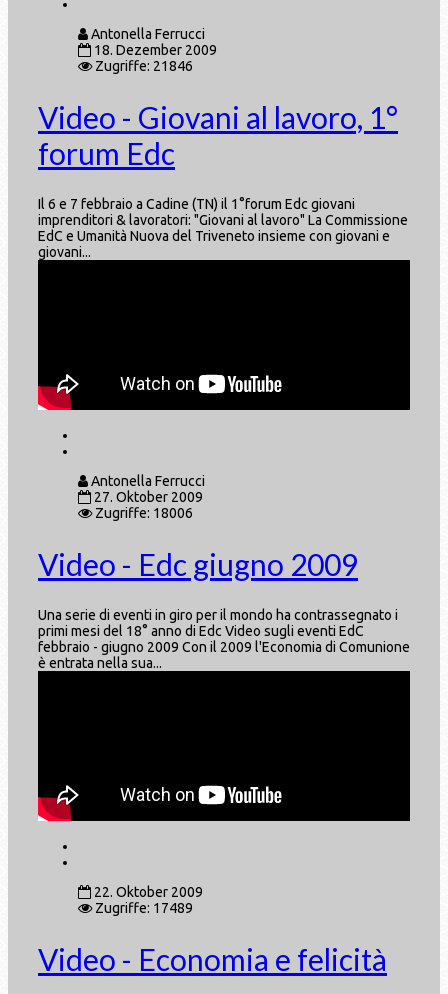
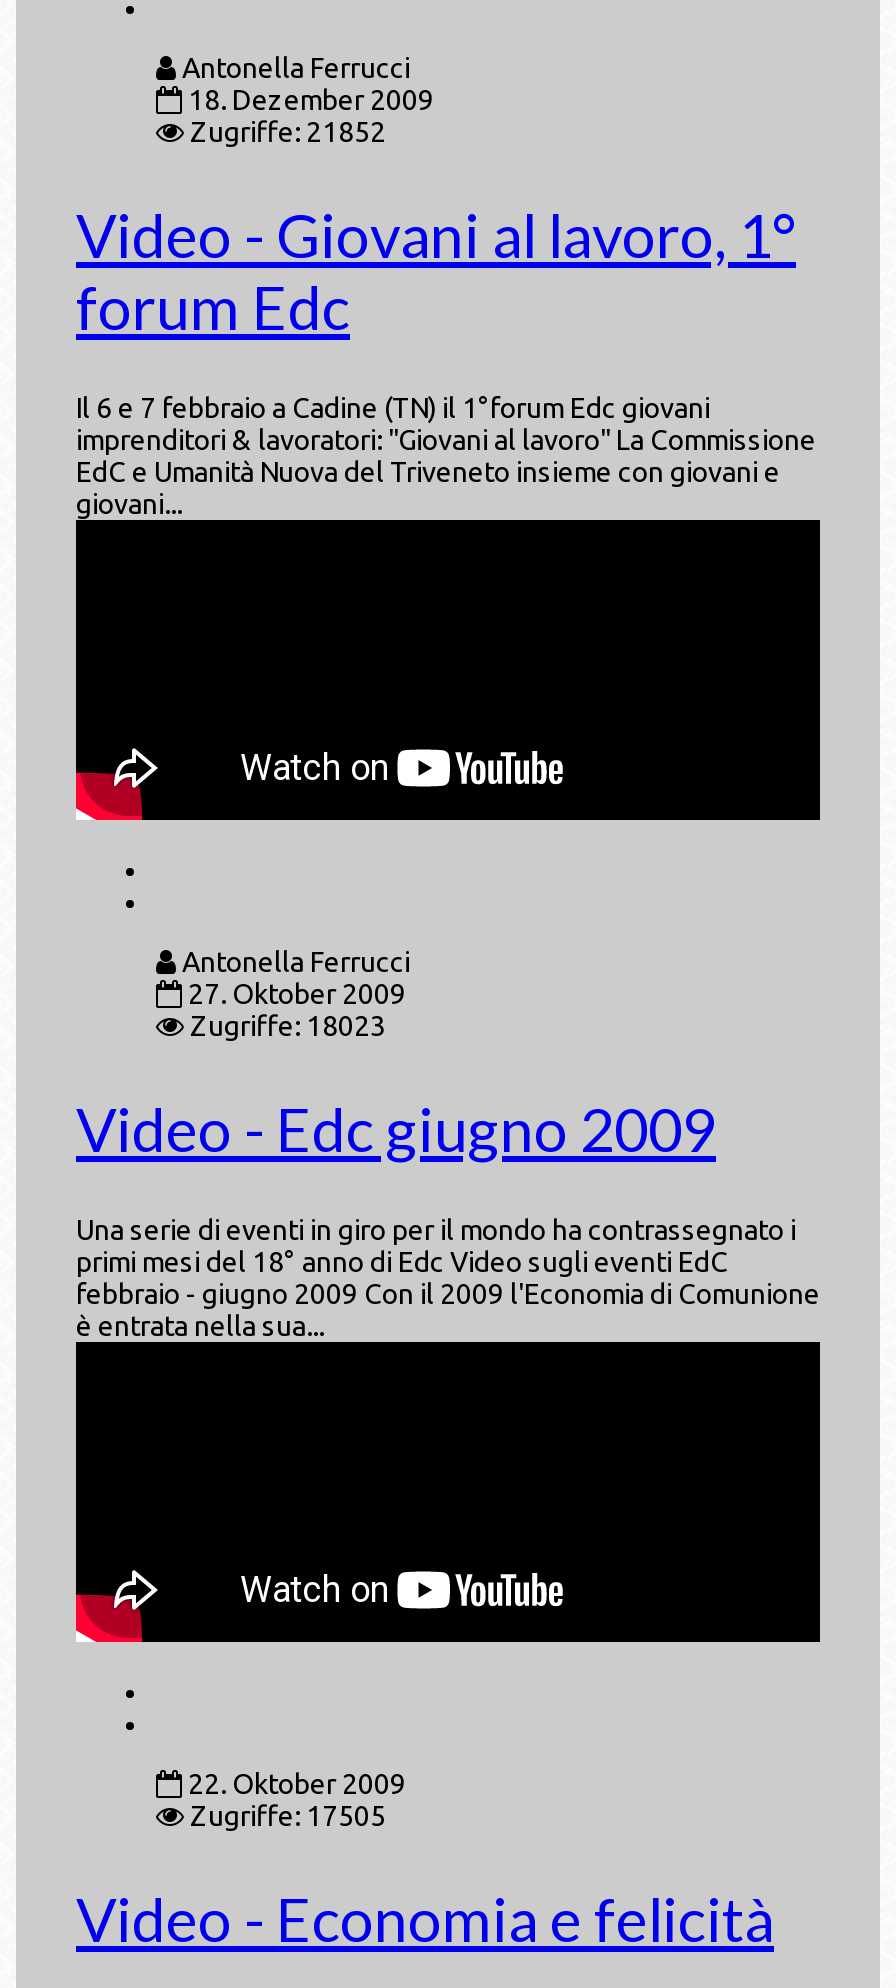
[95,58,193,74] Zugriffe: 21846 -> [190,117,386,149] Zugriffe: 21852
[95,505,193,521] Zugriffe: 18006 -> [190,1010,386,1042] Zugriffe: 18023
[95,900,193,916] Zugriffe: 17489 -> [190,1800,386,1832] Zugriffe: 17505

